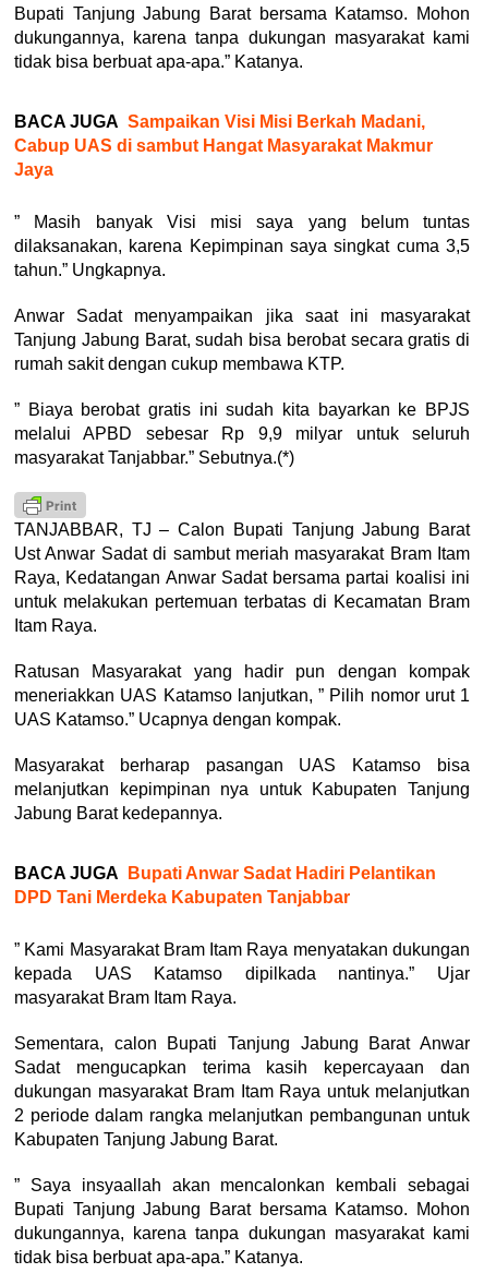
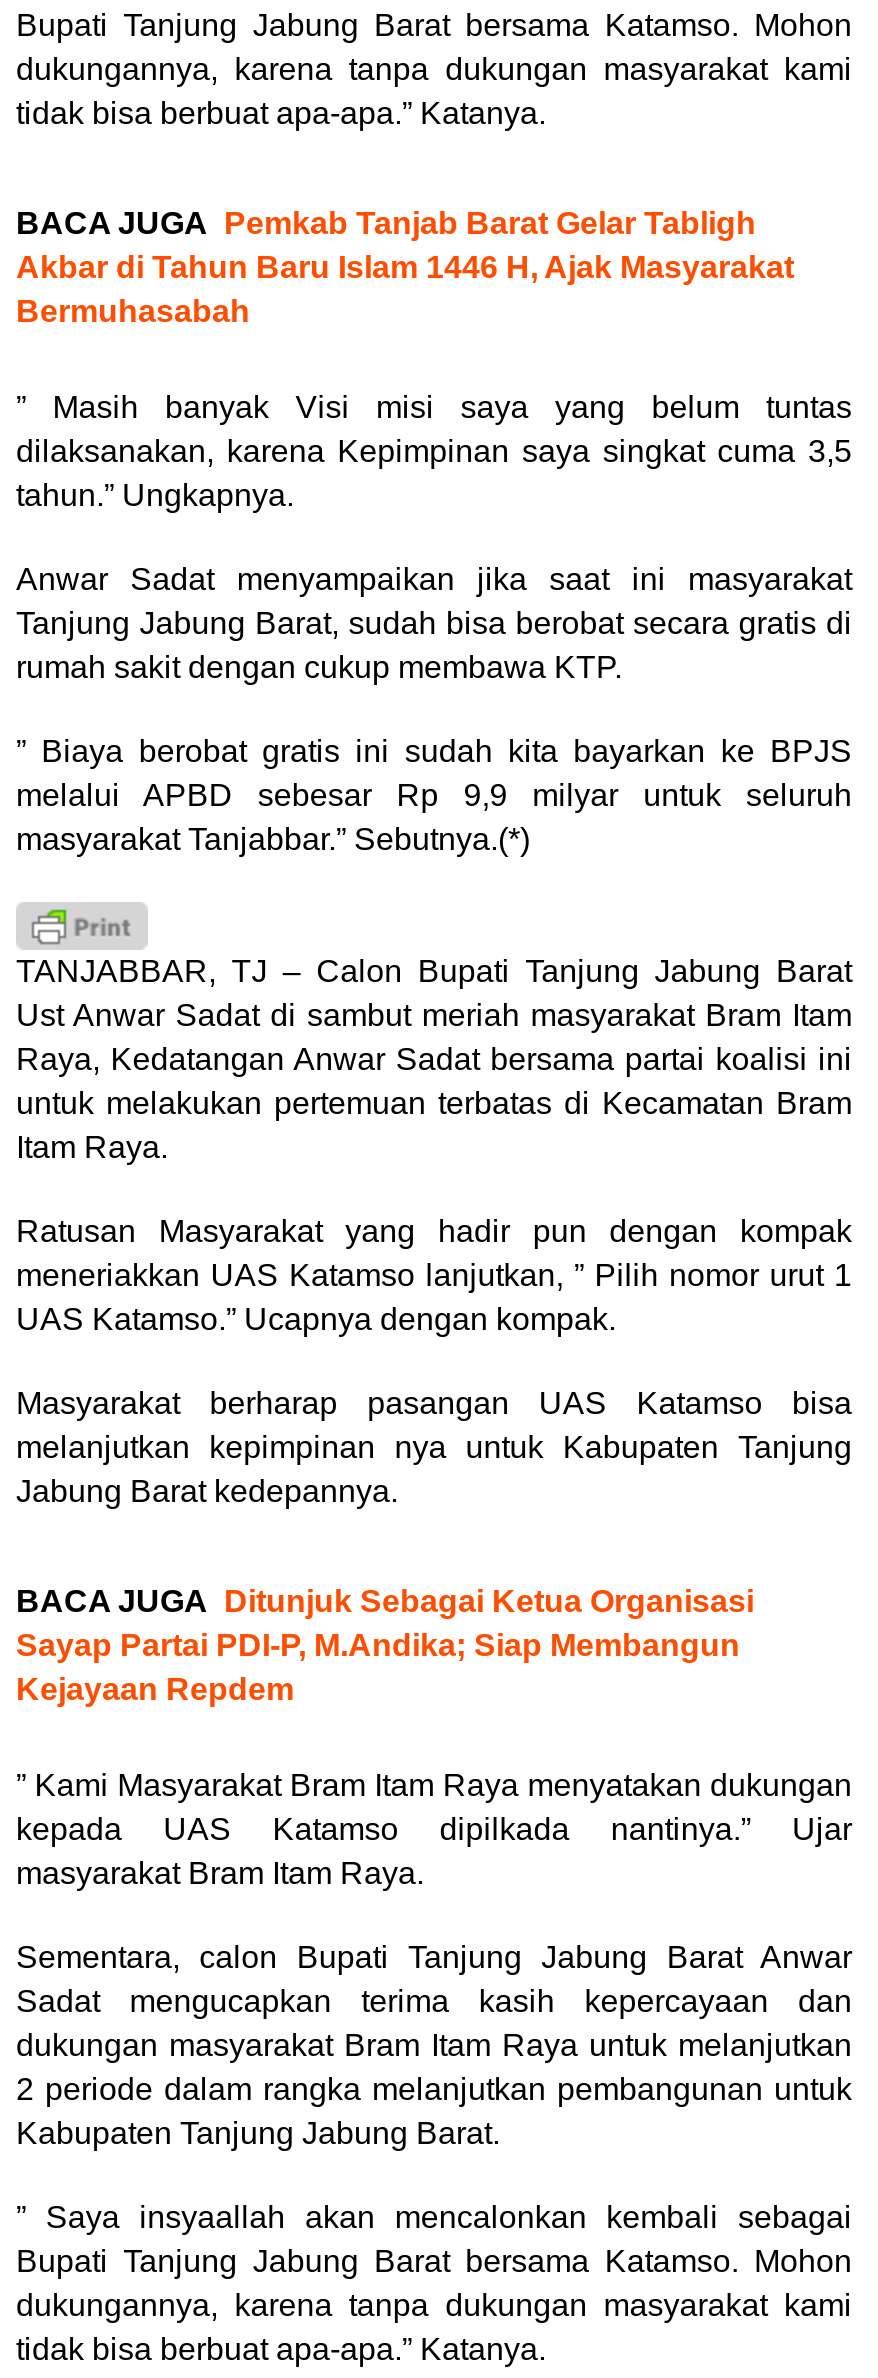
[14,112,433,179] BACA JUGA Sampaikan Visi Misi Berkah Madani, | Cabup UAS di sambut Hangat Masyarakat Makmur | Jaya -> [16,205,794,327] BACA JUGA Pemkab Tanjab Barat Gelar Tabligh | Akbar di Tahun Baru Islam 1446 H, Ajak Masyarakat | Bermuhasabah
[14,864,436,906] BACA JUGA Bupati Anwar Sadat Hadiri Pelantikan | DPD Tani Merdeka Kabupaten Tanjabbar -> [16,1583,754,1705] BACA JUGA Ditunjuk Sebagai Ketua Organisasi | Sayap Partai PDI-P, M.Andika; Siap Membangun | Kejayaan Repdem

